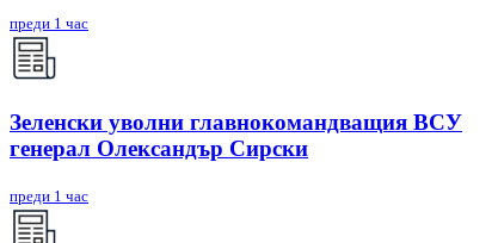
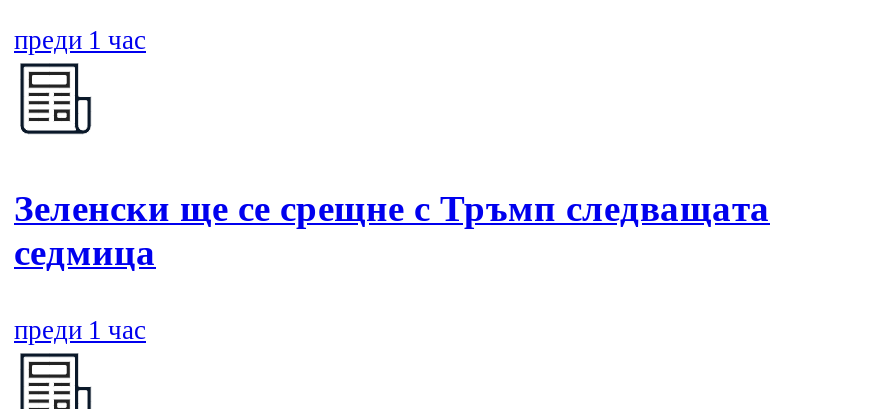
[10,110,462,161] Зеленски уволни главнокомандващия ВСУ | генерал Олександър Сирски -> [14,186,770,272] Зеленски ще се срещне с Тръмп следващата | седмица

